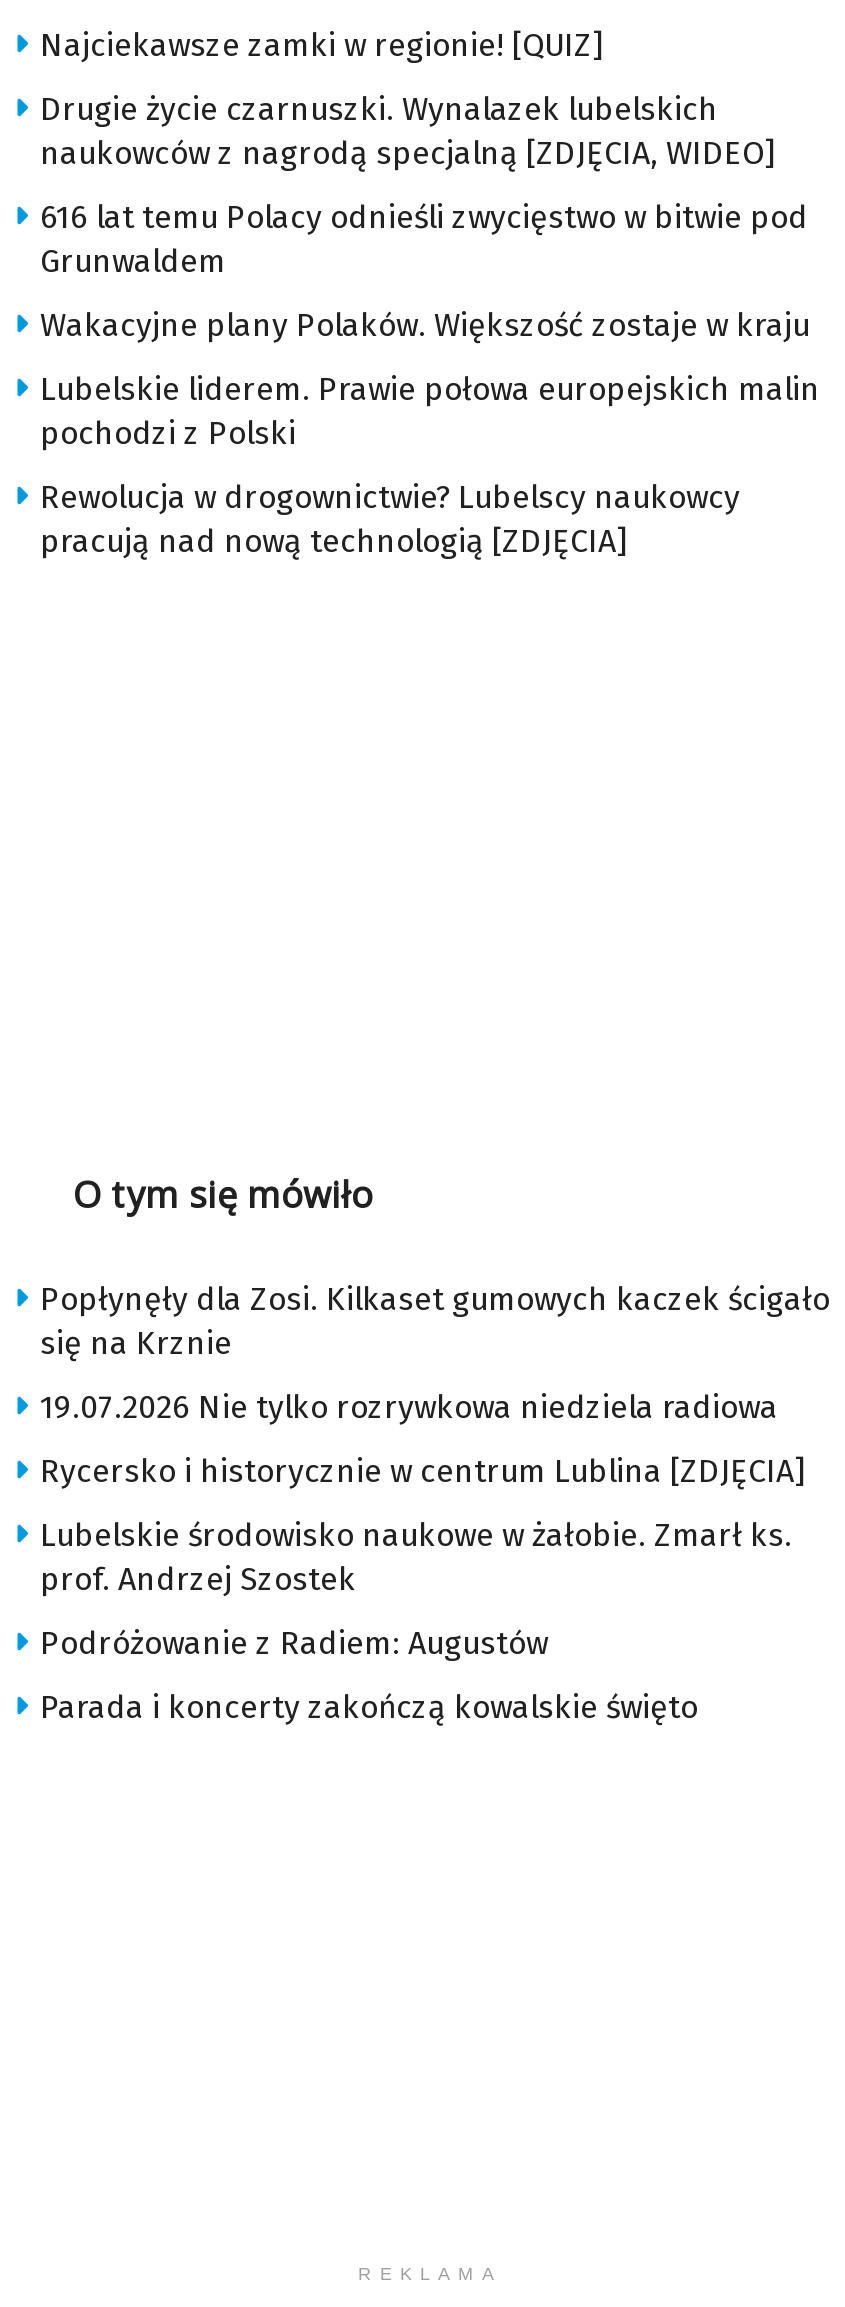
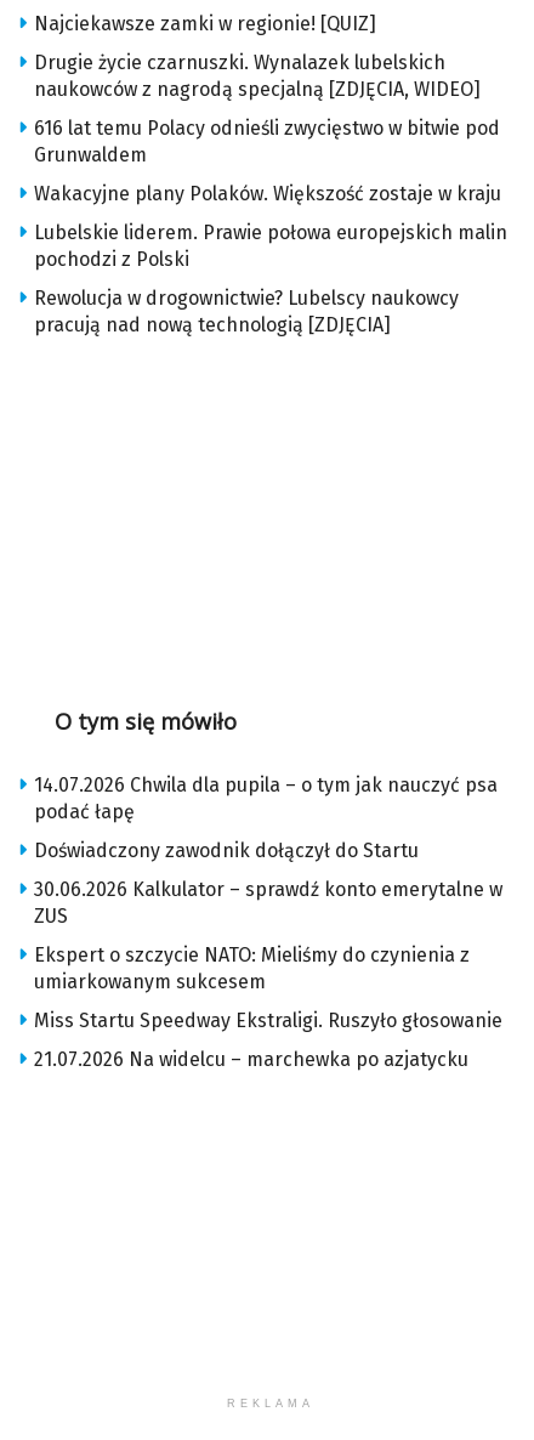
[40,1280,830,1362] Popłynęły dla Zosi. Kilkaset gumowych kaczek ścigało | się na Krznie -> [34,773,498,823] 14.07.2026 Chwila dla pupila – o tym jak nauczyć psa | podać łapę
[40,1388,778,1426] 19.07.2026 Nie tylko rozrywkowa niedziela radiowa -> [34,839,419,862] Doświadczony zawodnik dołączył do Startu
[40,1452,806,1490] Rycersko i historycznie w centrum Lublina [ZDJĘCIA] -> [34,878,502,928] 30.06.2026 Kalkulator – sprawdź konto emerytalne w | ZUS
[40,1516,792,1598] Lubelskie środowisko naukowe w żałobie. Zmarł ks. | prof. Andrzej Szostek -> [34,943,470,993] Ekspert o szczycie NATO: Mieliśmy do czynienia z | umiarkowanym sukcesem
[40,1624,548,1662] Podróżowanie z Radiem: Augustów -> [34,1009,502,1032] Miss Startu Speedway Ekstraligi. Ruszyło głosowanie
[40,1688,698,1726] Parada i koncerty zakończą kowalskie święto -> [34,1048,468,1071] 21.07.2026 Na widelcu – marchewka po azjatycku

